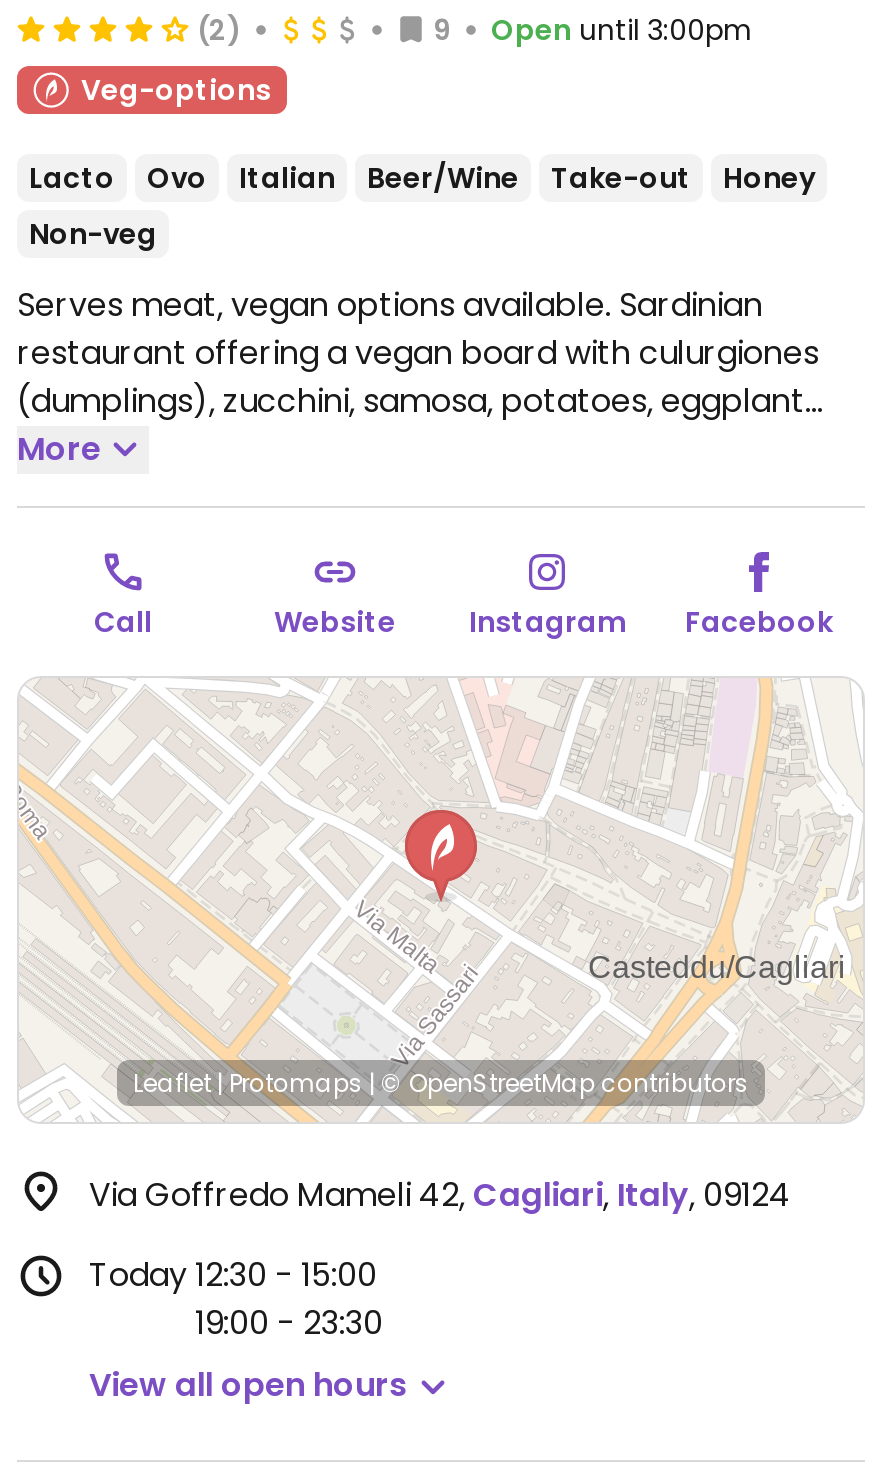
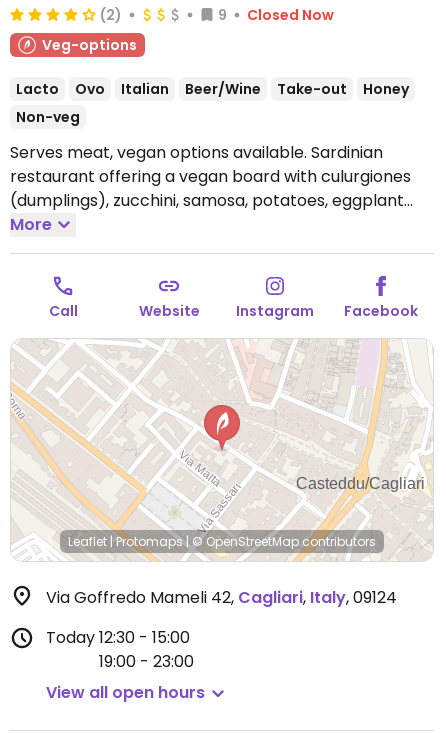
[491,9,753,49] Open until 3:00pm -> [247,5,334,25] Closed Now
[195,1300,383,1346] 19:00 - 23:30 -> [99,650,194,673] 19:00 - 23:00

